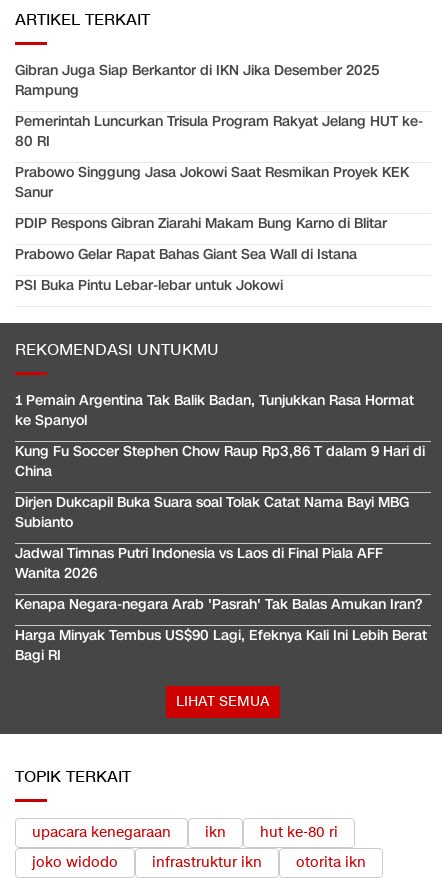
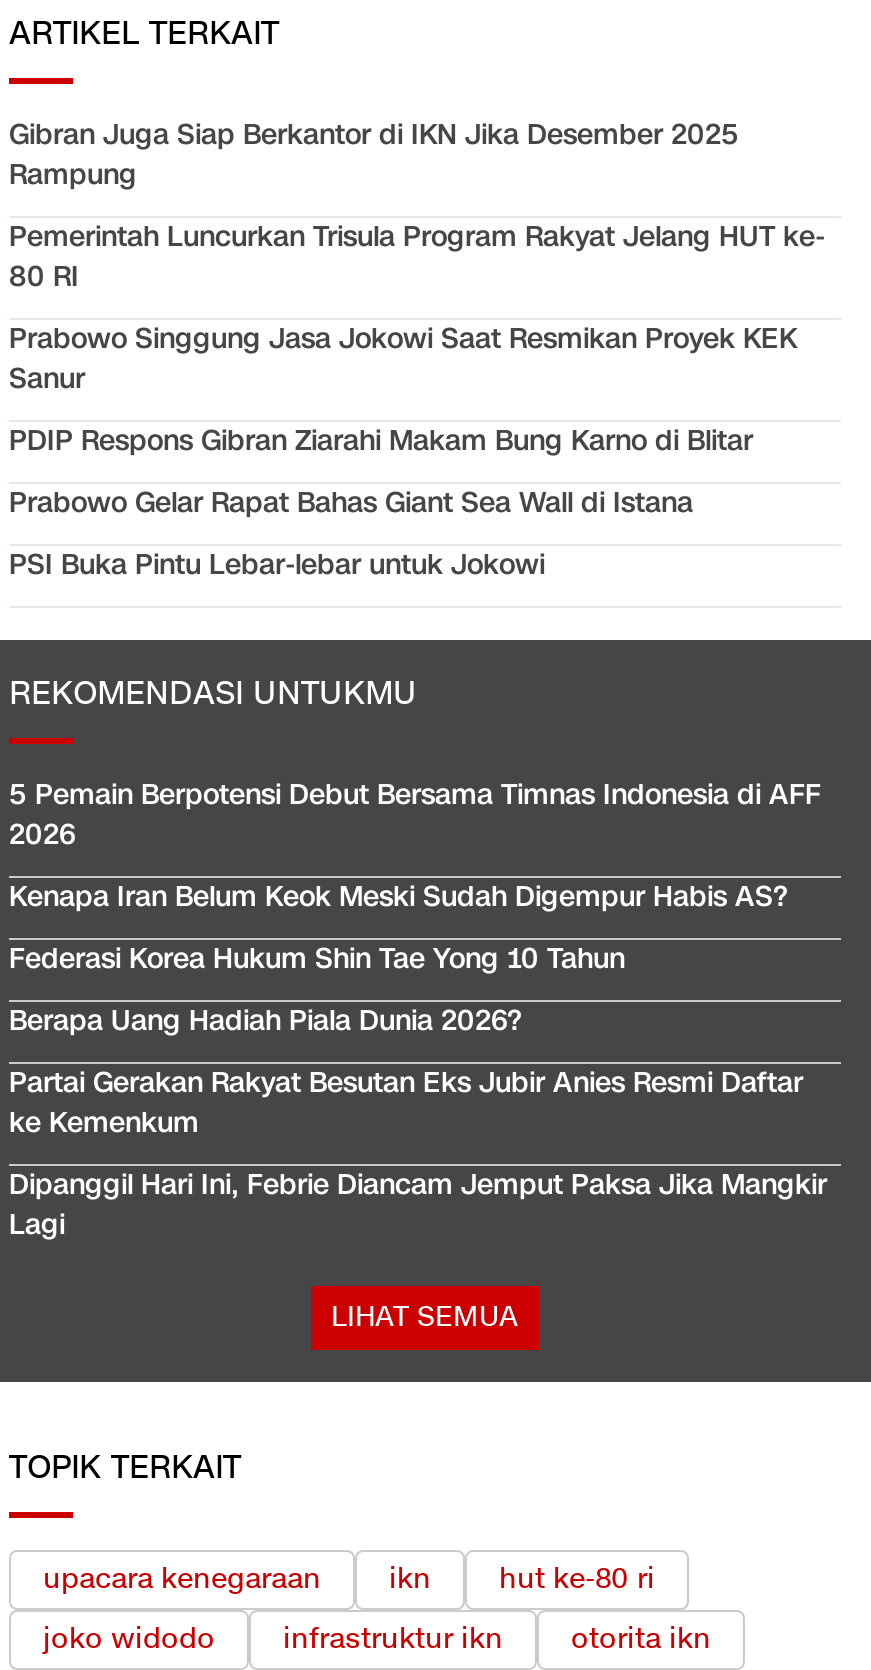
[15,391,414,430] 1 Pemain Argentina Tak Balik Badan, Tunjukkan Rasa Hormat | ke Spanyol -> [9,776,821,854] 5 Pemain Berpotensi Debut Bersama Timnas Indonesia di AFF | 2026
[15,442,425,481] Kung Fu Soccer Stephen Chow Raup Rp3,86 T dalam 9 Hari di | China -> [9,878,787,916] Kenapa Iran Belum Keok Meski Sudah Digempur Habis AS?
[15,493,409,532] Dirjen Dukcapil Buka Suara soal Tolak Catat Nama Bayi MBG | Subianto -> [9,940,625,978] Federasi Korea Hukum Shin Tae Yong 10 Tahun
[15,544,383,583] Jadwal Timnas Putri Indonesia vs Laos di Final Piala AFF | Wanita 2026 -> [9,1002,521,1040] Berapa Uang Hadiah Piala Dunia 2026?
[15,595,422,614] Kenapa Negara-negara Arab 'Pasrah' Tak Balas Amukan Iran? -> [9,1064,803,1142] Partai Gerakan Rakyat Besutan Eks Jubir Anies Resmi Daftar | ke Kemenkum
[15,626,427,665] Harga Minyak Tembus US$90 Lagi, Efeknya Kali Ini Lebih Berat | Bagi RI -> [9,1166,827,1244] Dipanggil Hari Ini, Febrie Diancam Jemput Paksa Jika Mangkir | Lagi

